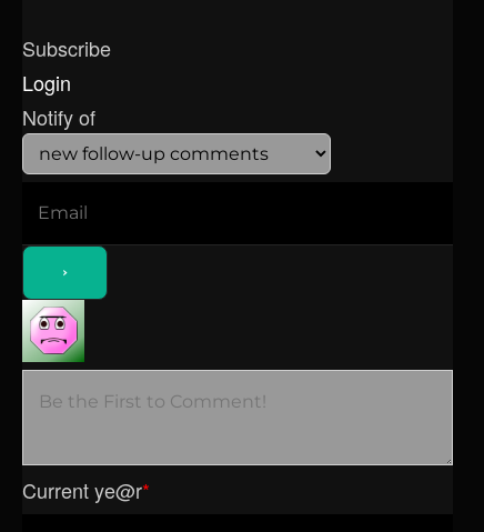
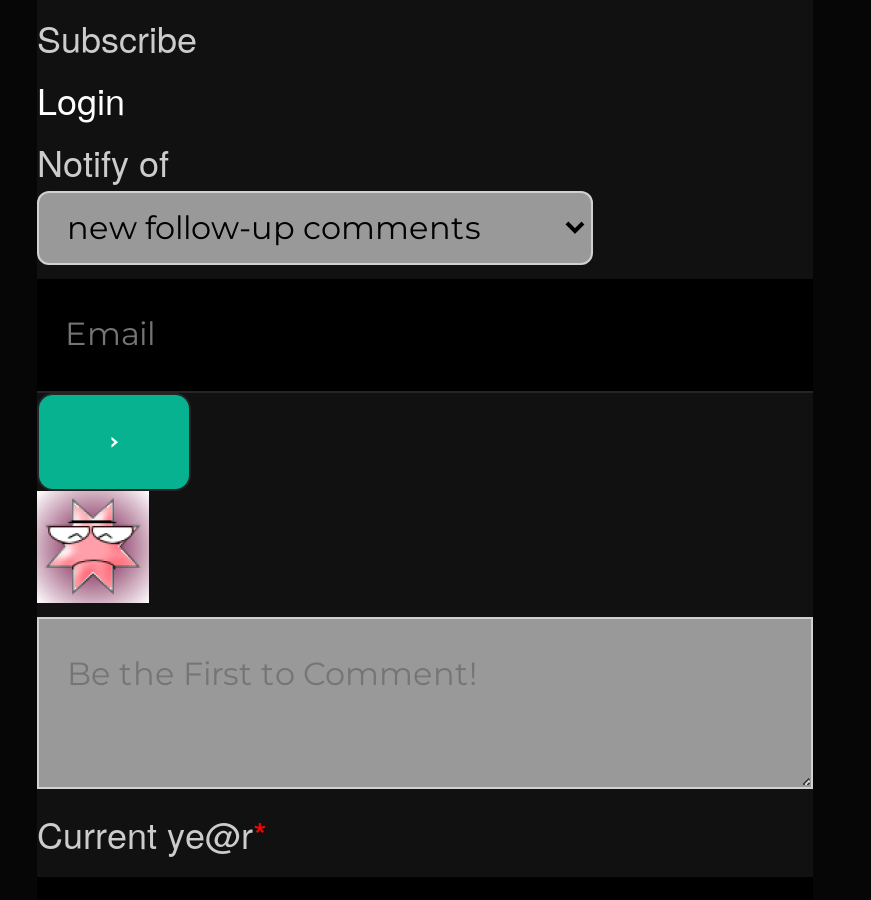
[22,300,85,363] [image] -> [35,491,151,605] [image]

